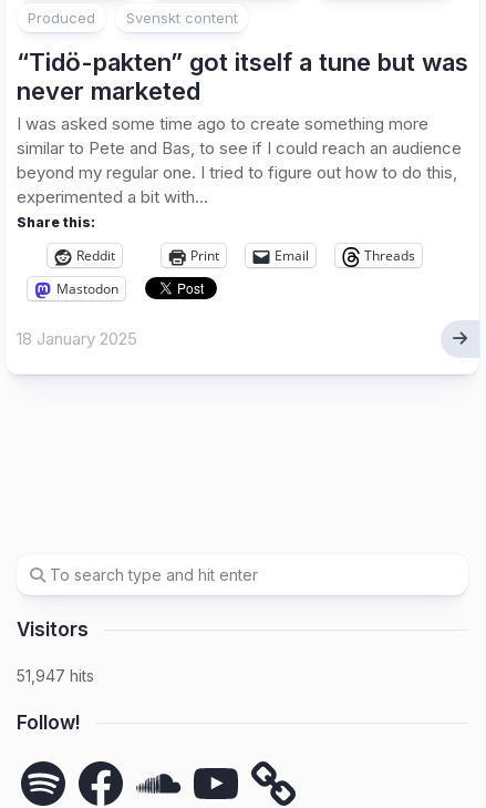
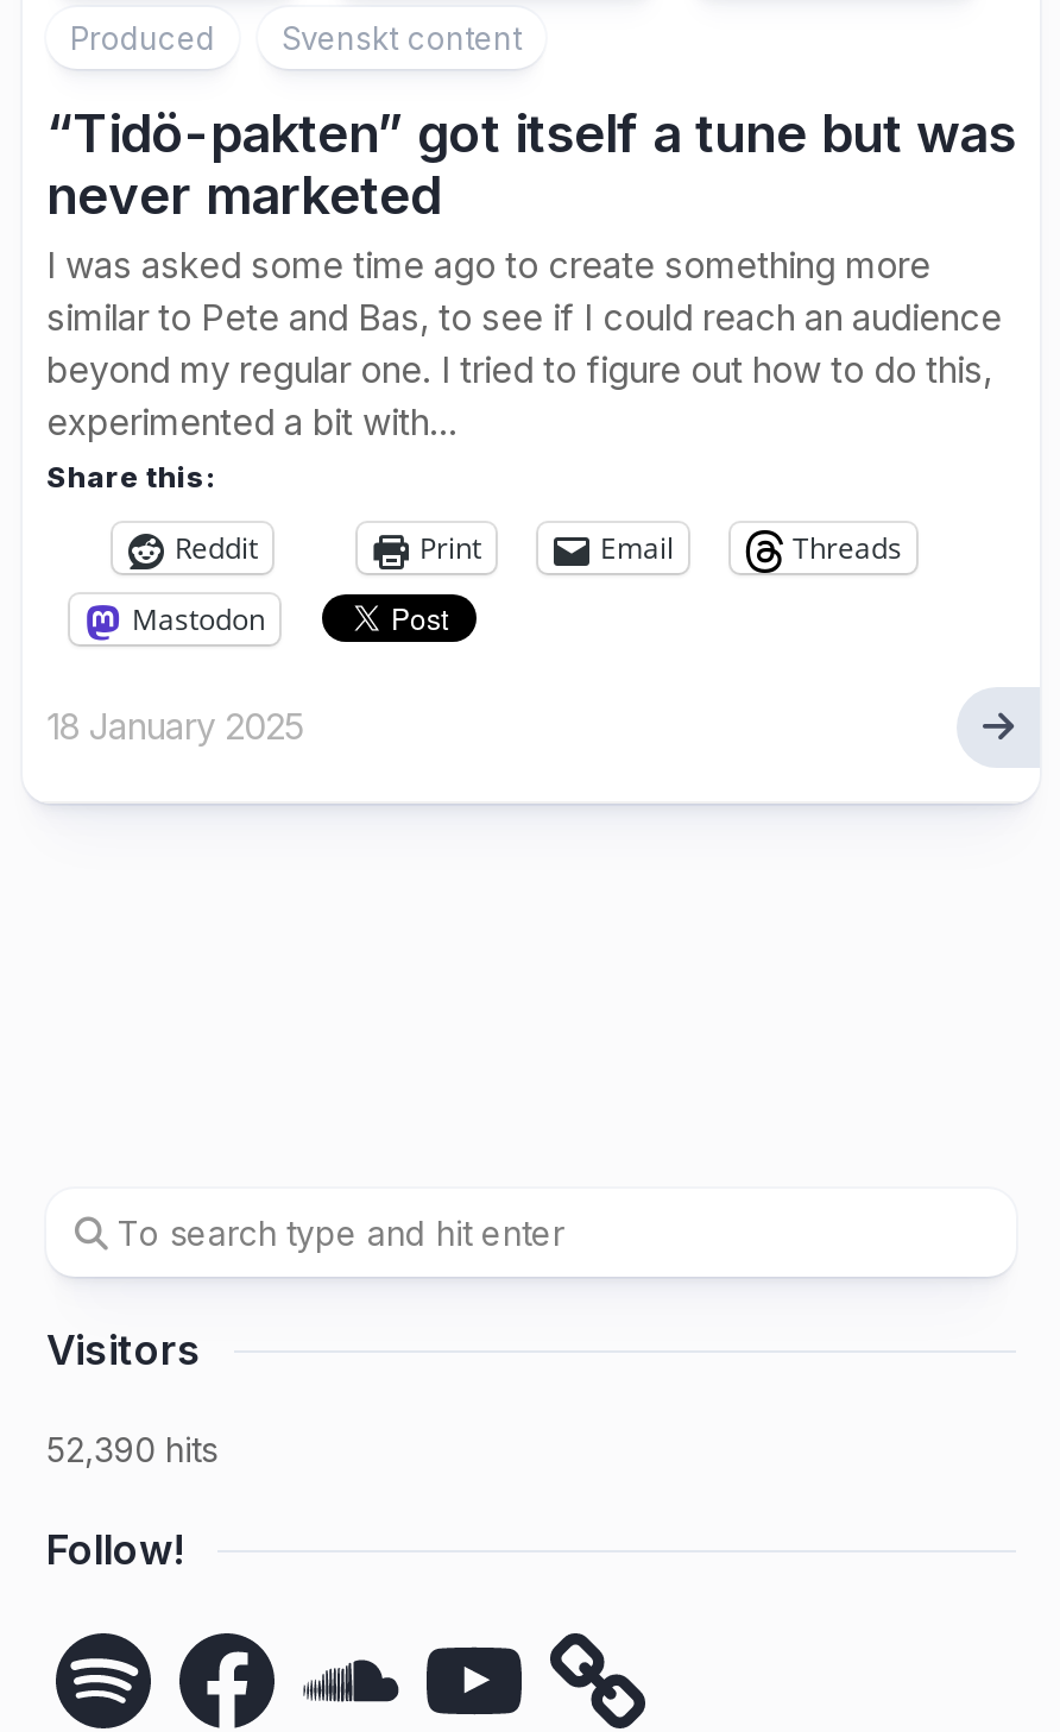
[17,667,94,686] 51,947 hits -> [46,1430,217,1470] 52,390 hits

